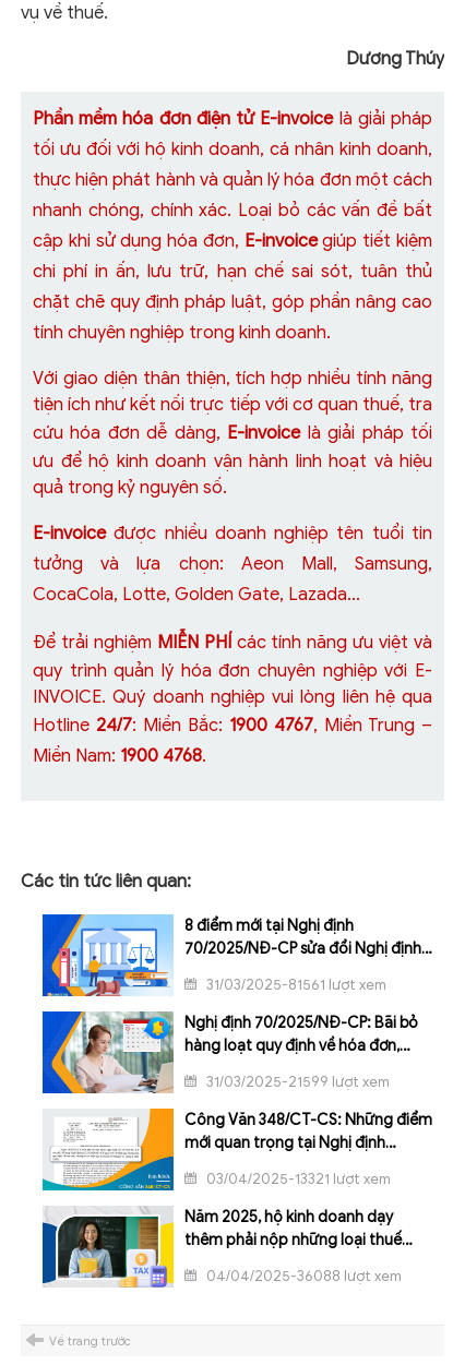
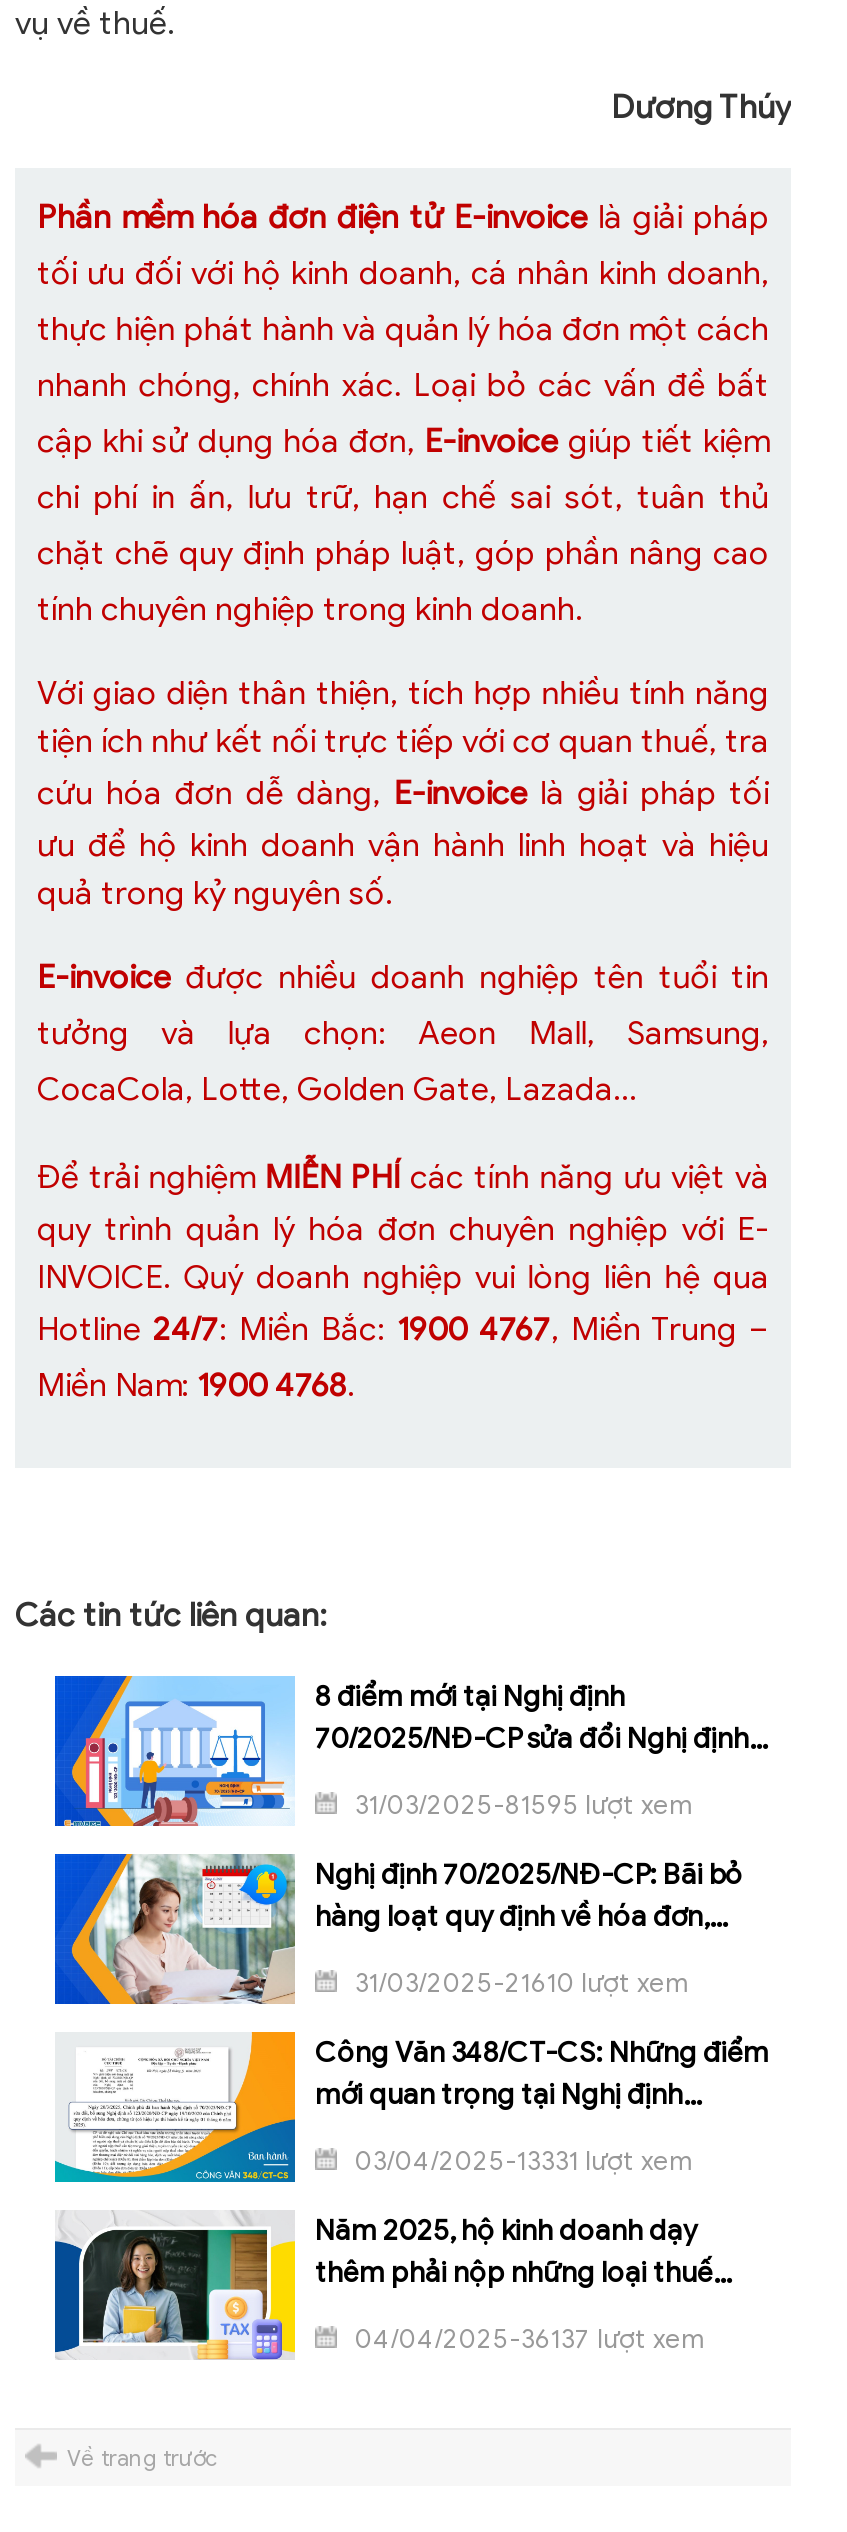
[203,976,386,995] 31/03/2025-81561 lượt xem -> [349,1789,691,1823] 31/03/2025-81595 lượt xem
[203,1073,390,1092] 31/03/2025-21599 lượt xem -> [349,1967,687,2001] 31/03/2025-21610 lượt xem
[203,1170,391,1189] 03/04/2025-13321 lượt xem -> [349,2145,691,2179] 03/04/2025-13331 lượt xem
[203,1267,402,1286] 04/04/2025-36088 lượt xem -> [349,2323,703,2357] 04/04/2025-36137 lượt xem

